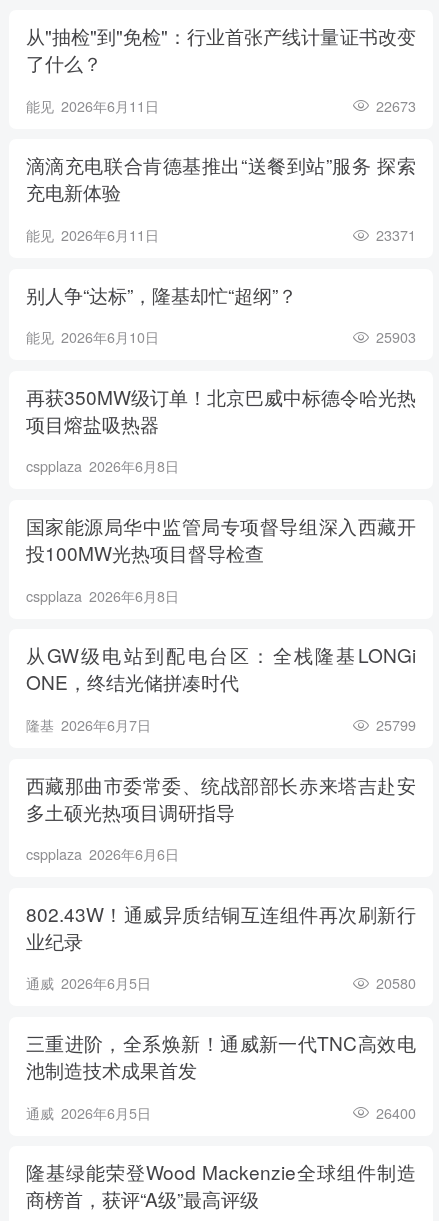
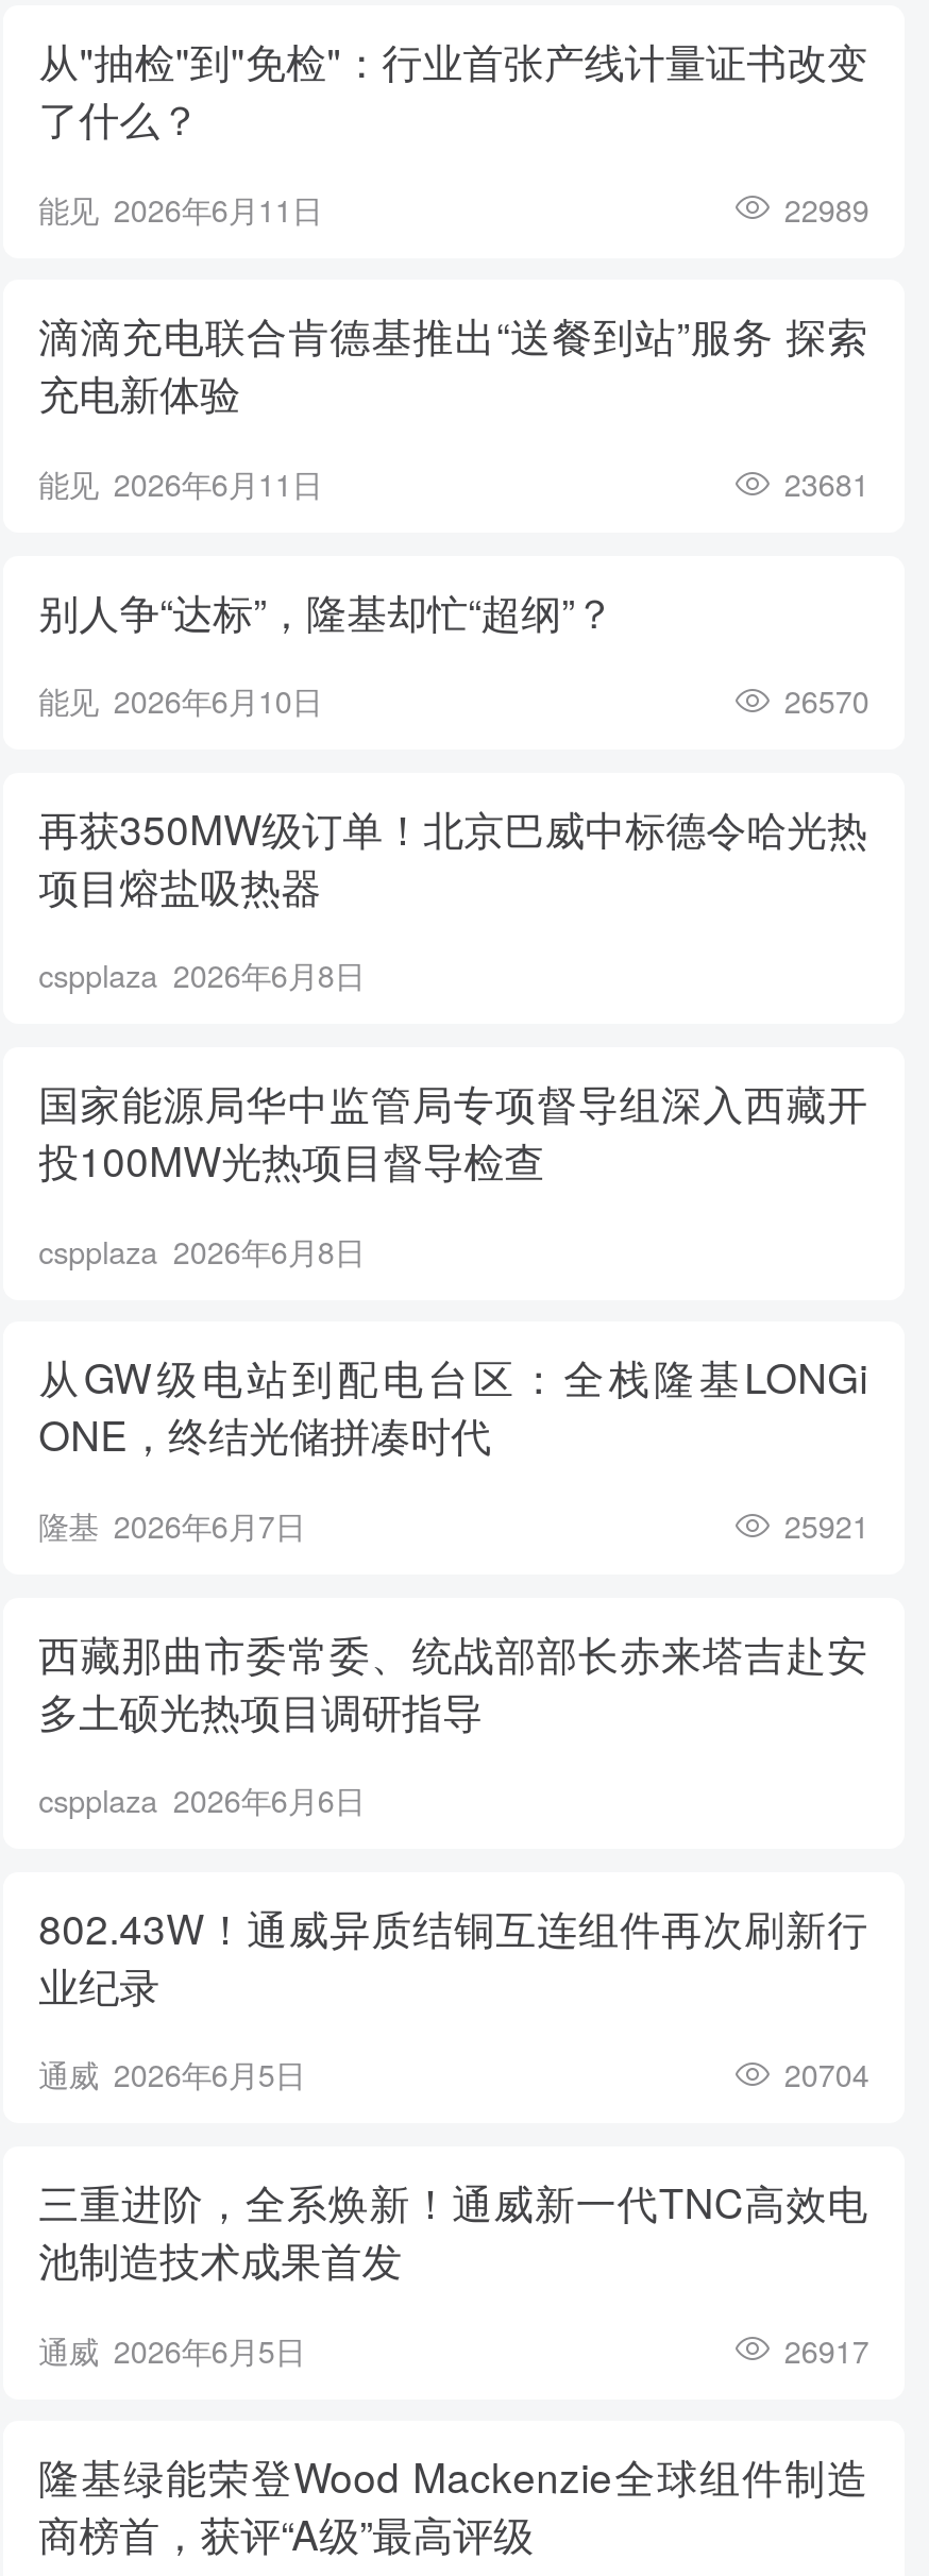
[376,96,416,116] 22673 -> [784,188,869,230] 22989
[376,225,416,245] 23371 -> [784,462,869,505] 23681
[376,327,416,347] 25903 -> [784,680,869,722] 26570
[376,715,416,735] 25799 -> [784,1504,869,1547] 25921
[376,973,416,993] 20580 -> [784,2054,869,2096] 20704
[376,1103,416,1123] 26400 -> [784,2328,869,2371] 26917

